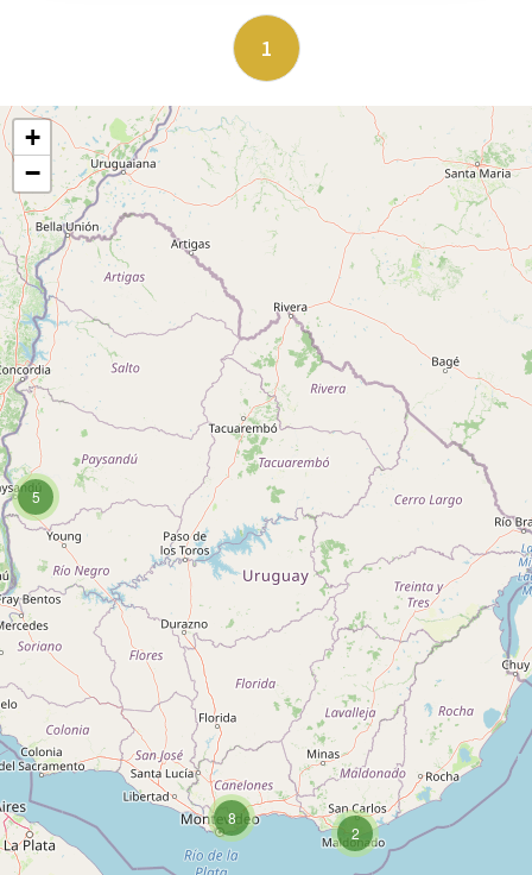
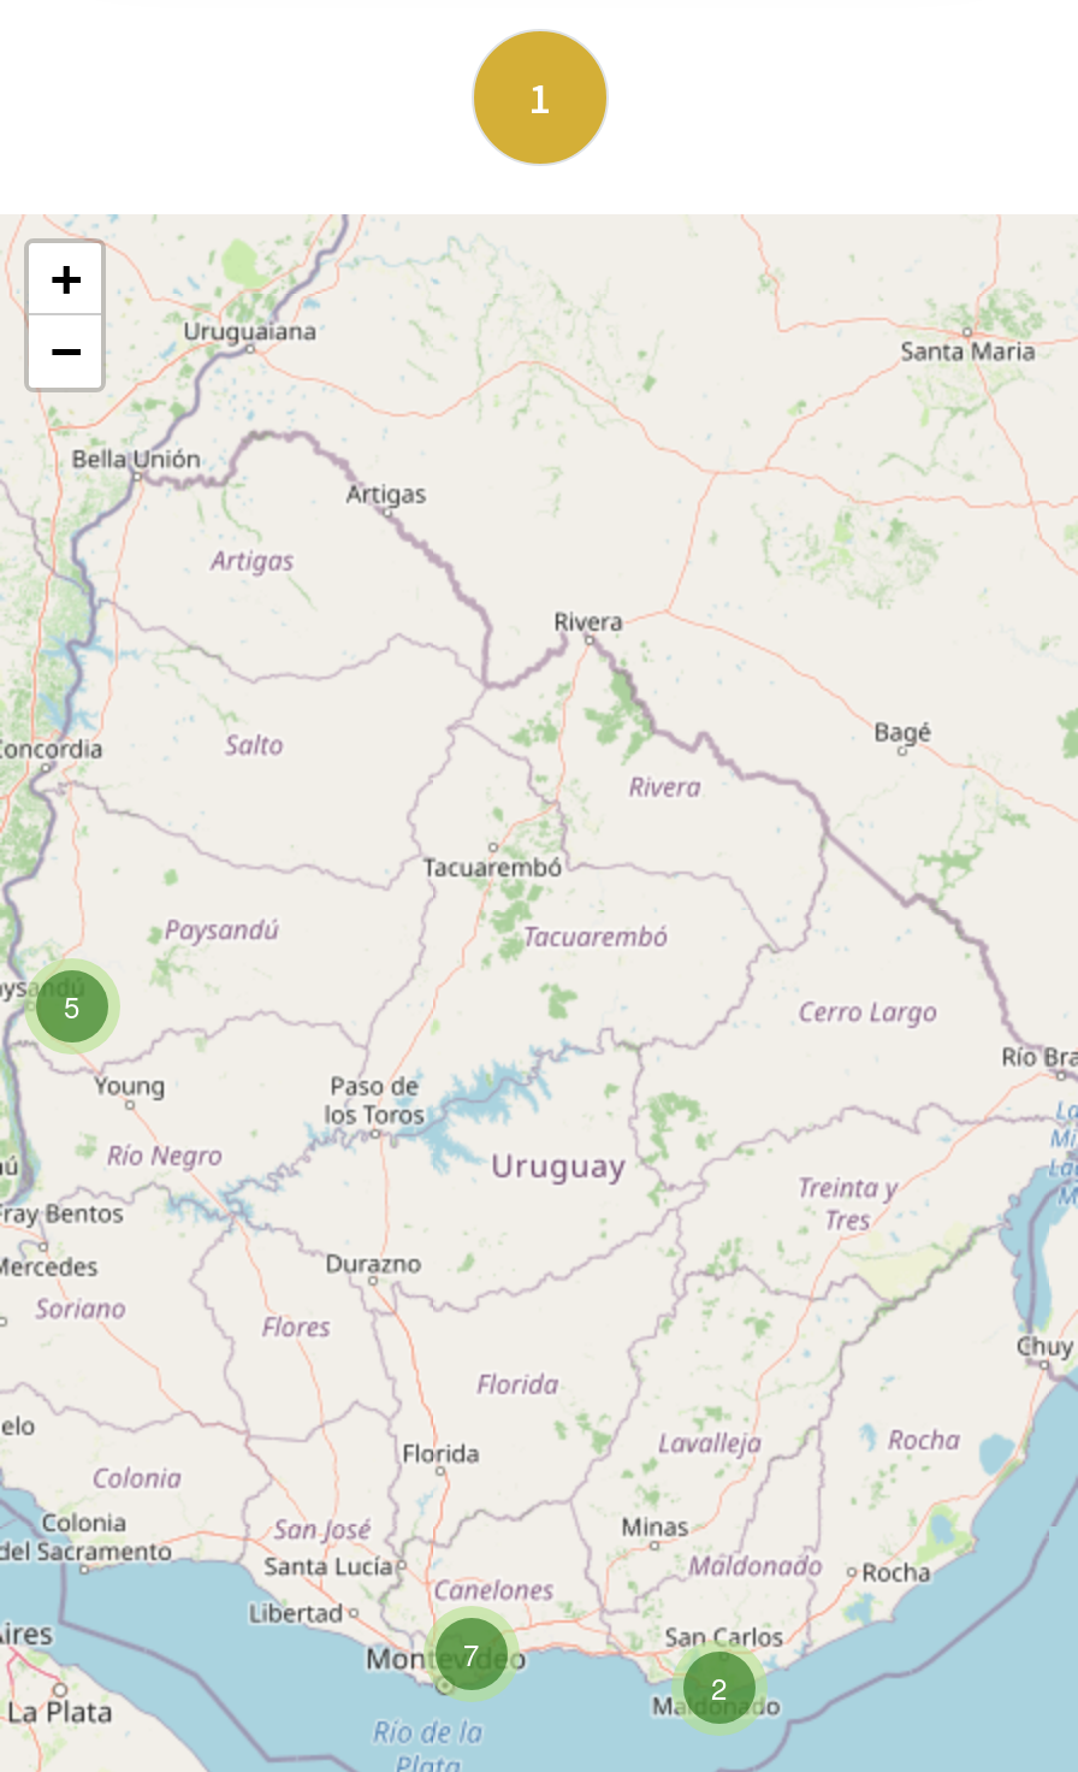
[227,807,236,827] 8 -> [463,1632,480,1673] 7

